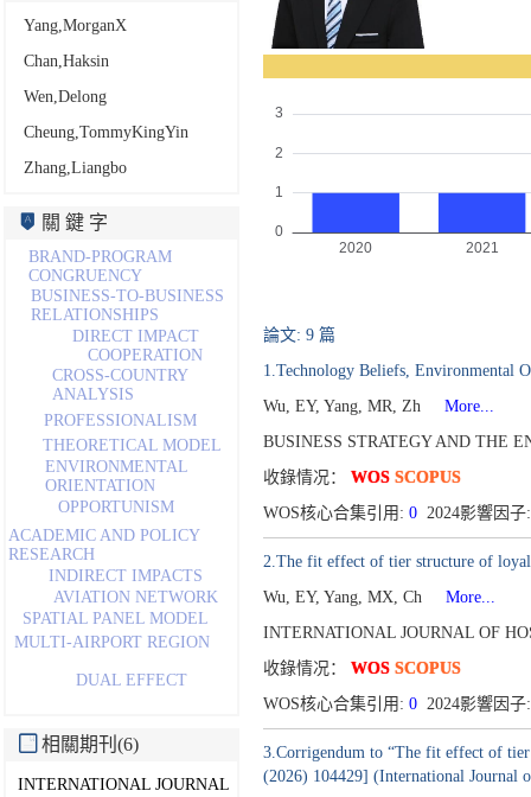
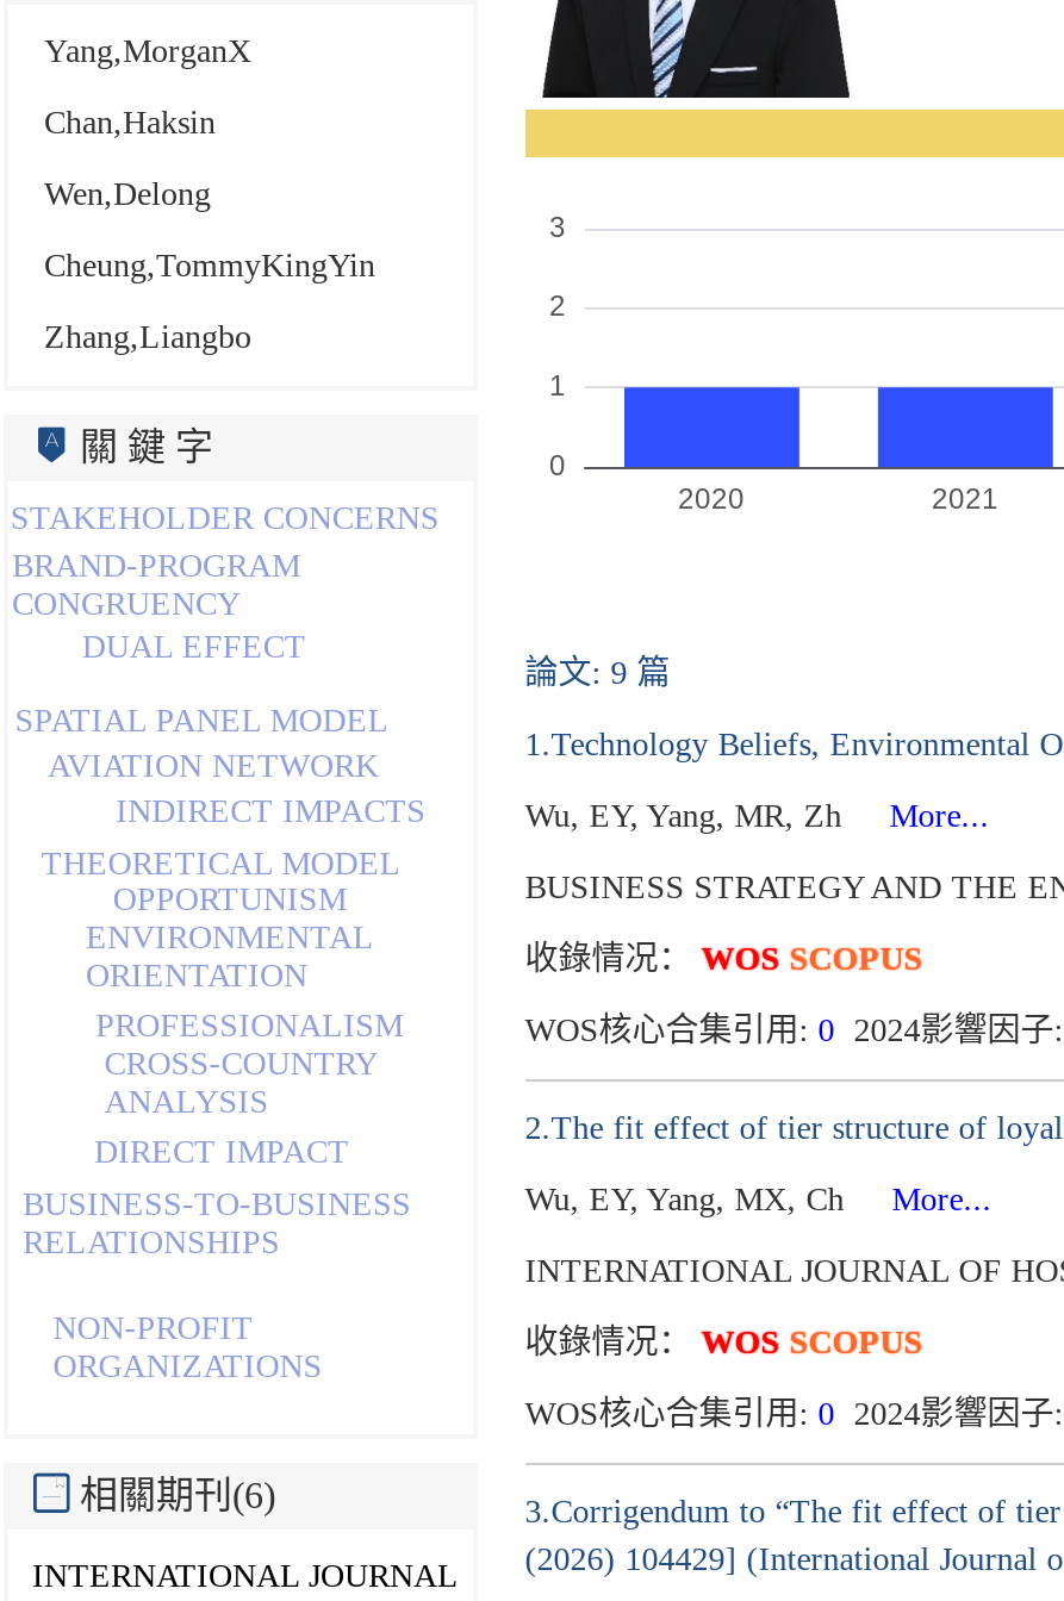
moved [28,247,172,284] -> [12,547,300,621]: BRAND-PROGRAM | CONGRUENCY
moved [31,287,224,324] -> [23,1186,411,1260]: BUSINESS-TO-BUSINESS | RELATIONSHIPS
moved [73,328,200,345] -> [94,1134,349,1170]: DIRECT IMPACT
[88,346,203,364] COOPERATION -> [10,501,439,537] STAKEHOLDER CONCERNS
moved [52,366,188,403] -> [104,1047,376,1120]: CROSS-COUNTRY | ANALYSIS
moved [43,412,196,429] -> [96,1007,403,1043]: PROFESSIONALISM
moved [58,498,174,516] -> [113,882,346,918]: OPPORTUNISM
[8,527,199,564] ACADEMIC AND POLICY | RESEARCH -> none
moved [48,568,202,585] -> [116,794,426,830]: INDIRECT IMPACTS
moved [53,588,218,606] -> [48,747,379,783]: AVIATION NETWORK
moved [22,610,208,628] -> [15,703,389,739]: SPATIAL PANEL MODEL
[15,634,210,651] MULTI-AIRPORT REGION -> none
none -> [53,1311,322,1384] NON-PROFIT | ORGANIZATIONS
moved [76,671,187,689] -> [82,629,306,665]: DUAL EFFECT

